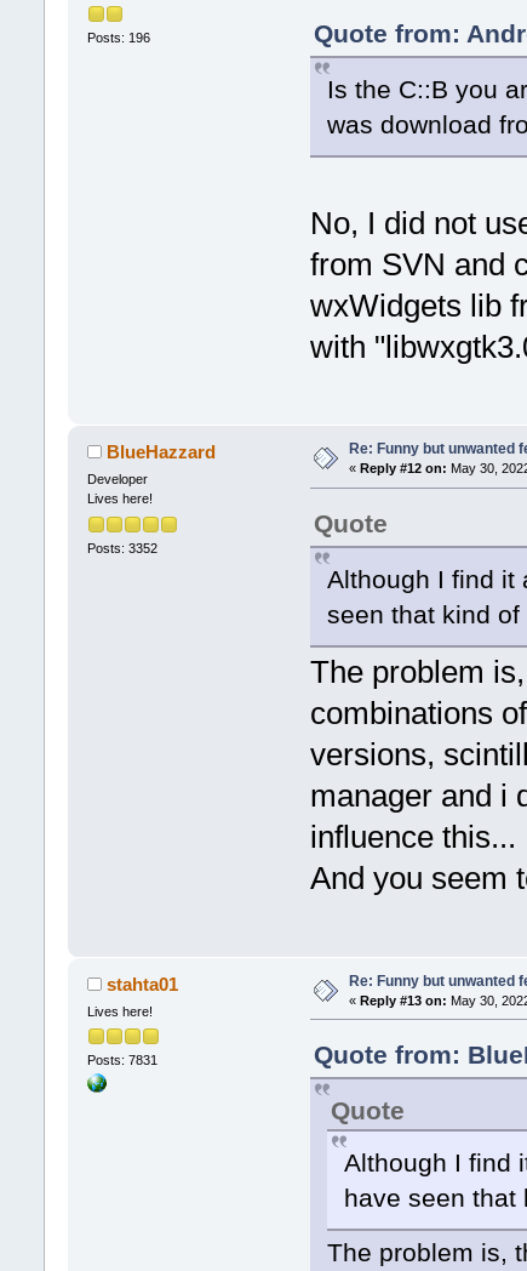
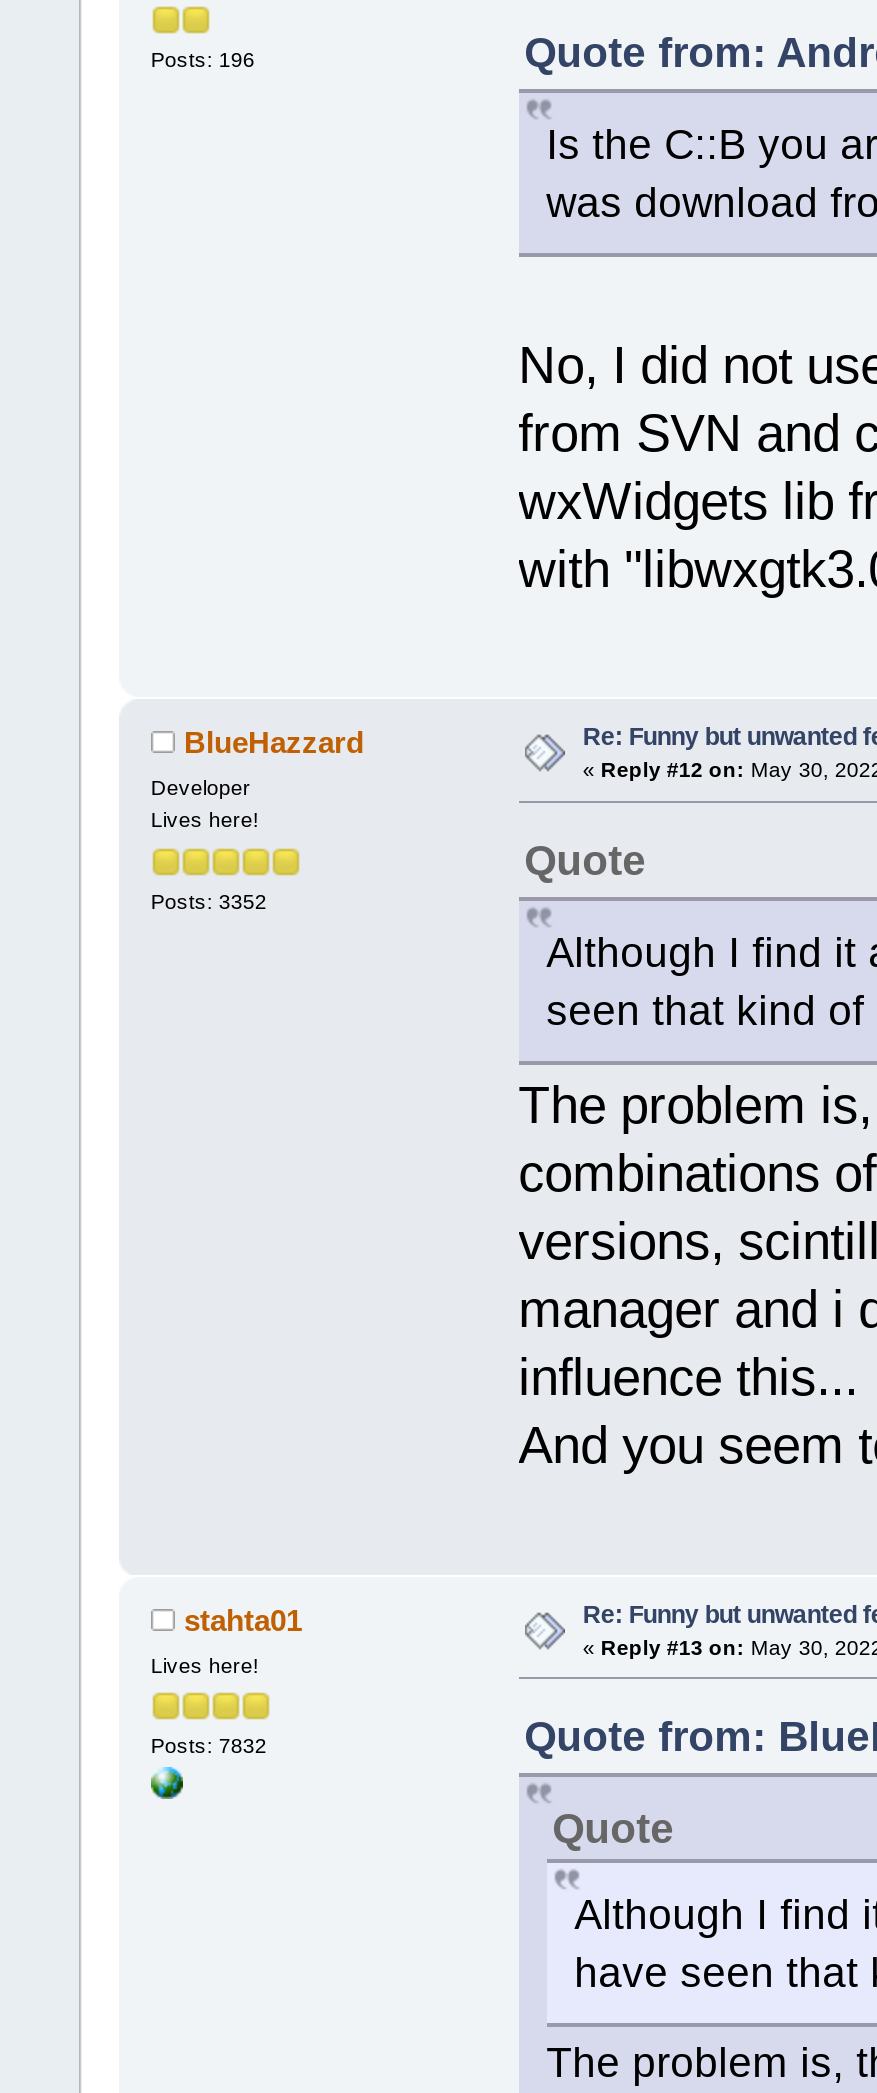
[87,1052,157,1067] Posts: 7831 -> [151,1733,267,1757] Posts: 7832

